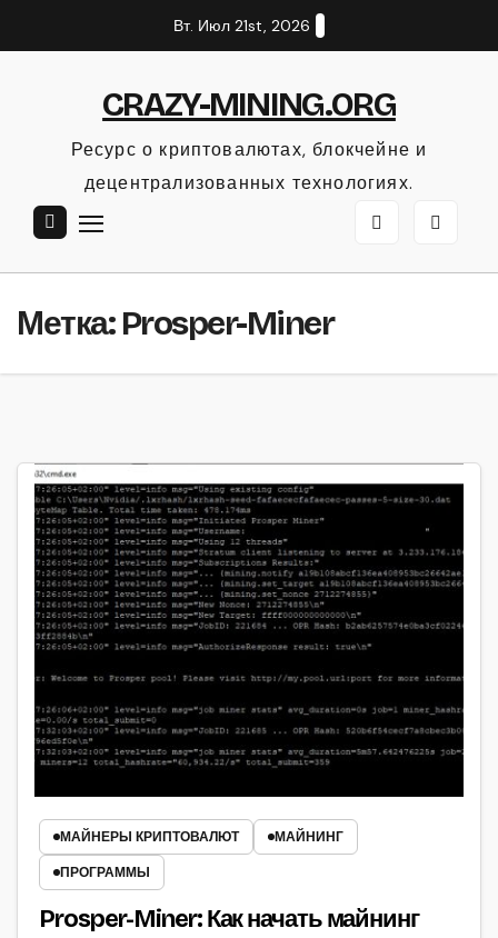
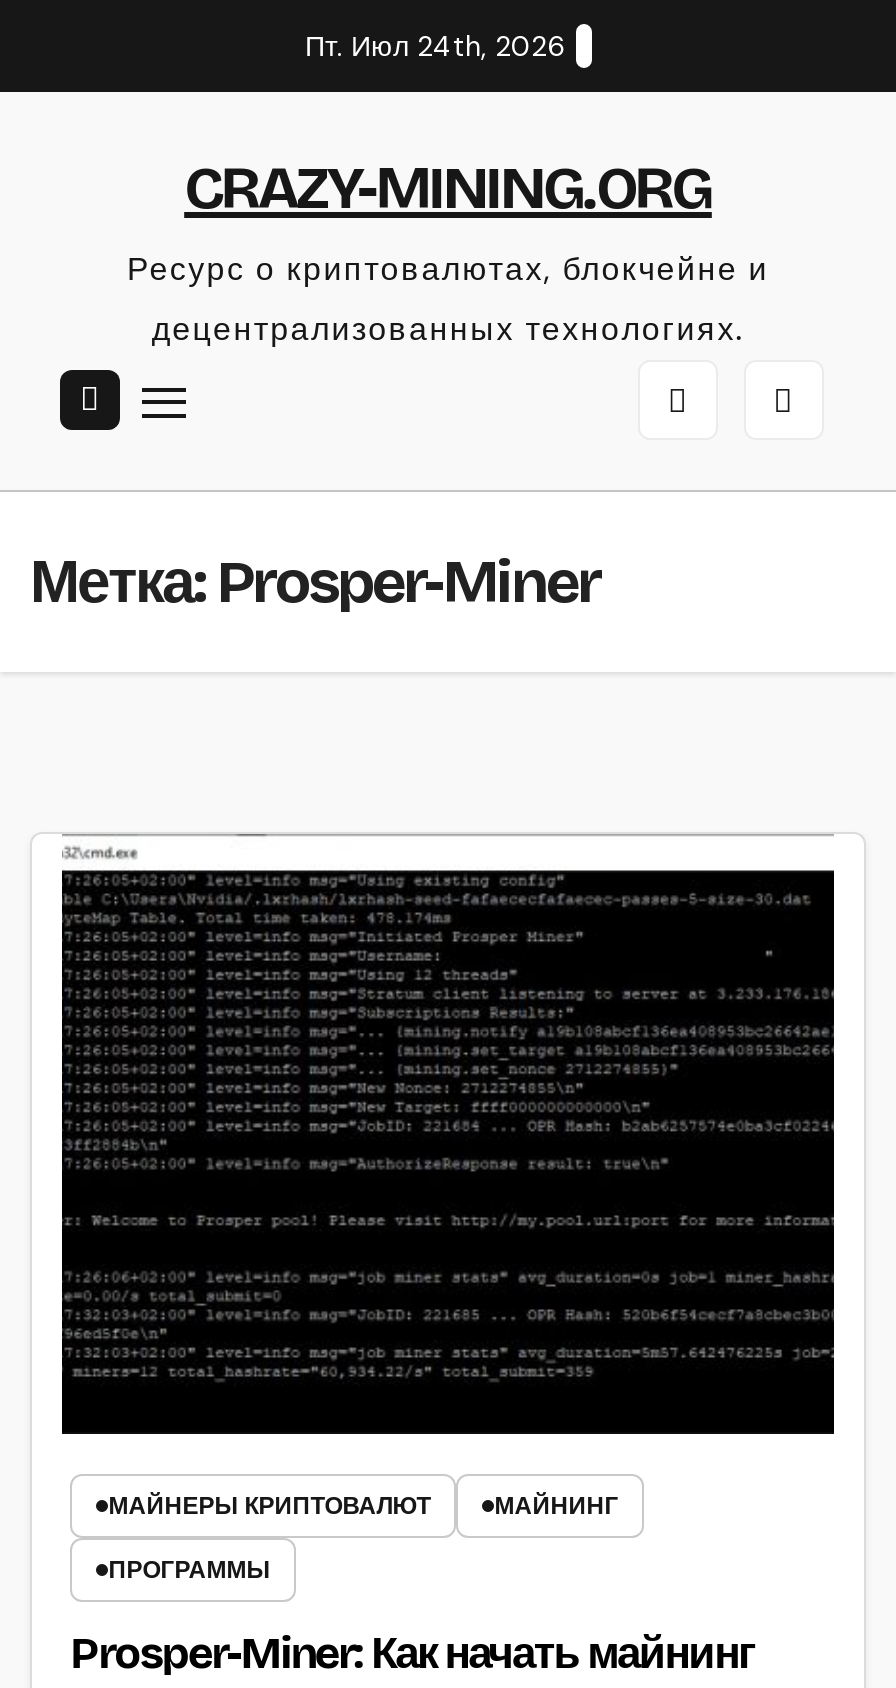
[173,16,310,36] Вт. Июл 21st, 2026 -> [305,28,565,64] Пт. Июл 24th, 2026

